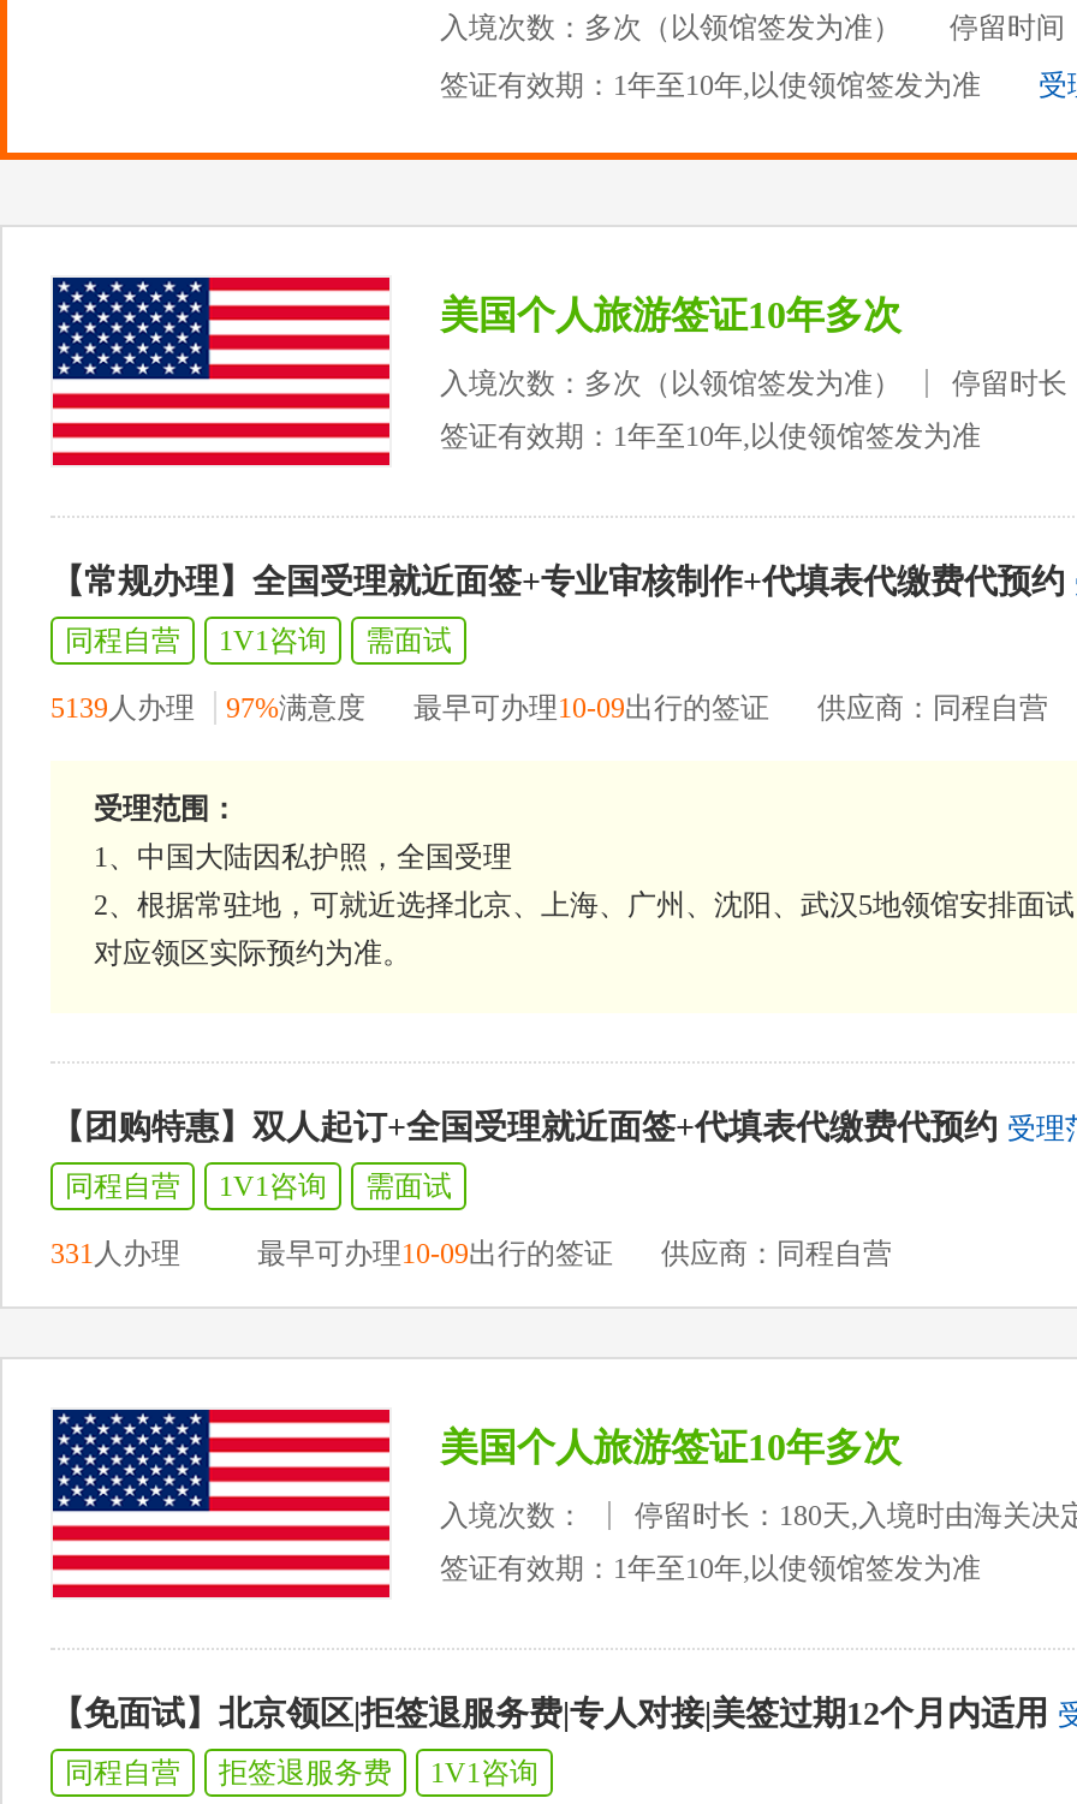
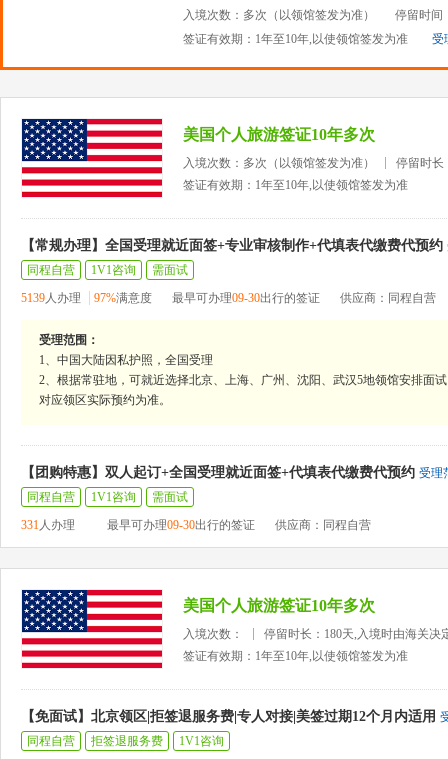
[413,691,769,725] 最早可办理10-09出行的签证 -> [172,291,320,305] 最早可办理09-30出行的签证
[257,1237,613,1270] 最早可办理10-09出行的签证 -> [107,518,255,532] 最早可办理09-30出行的签证

